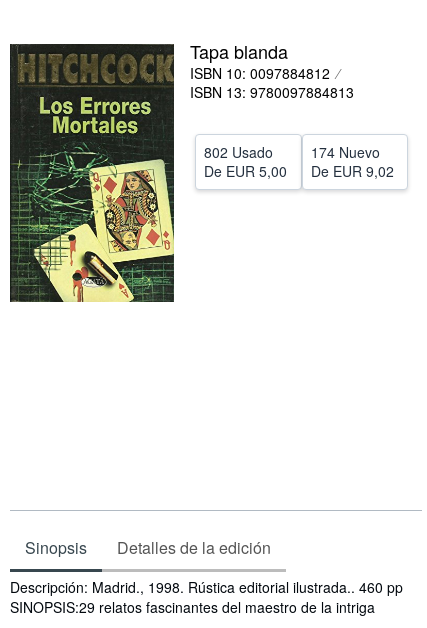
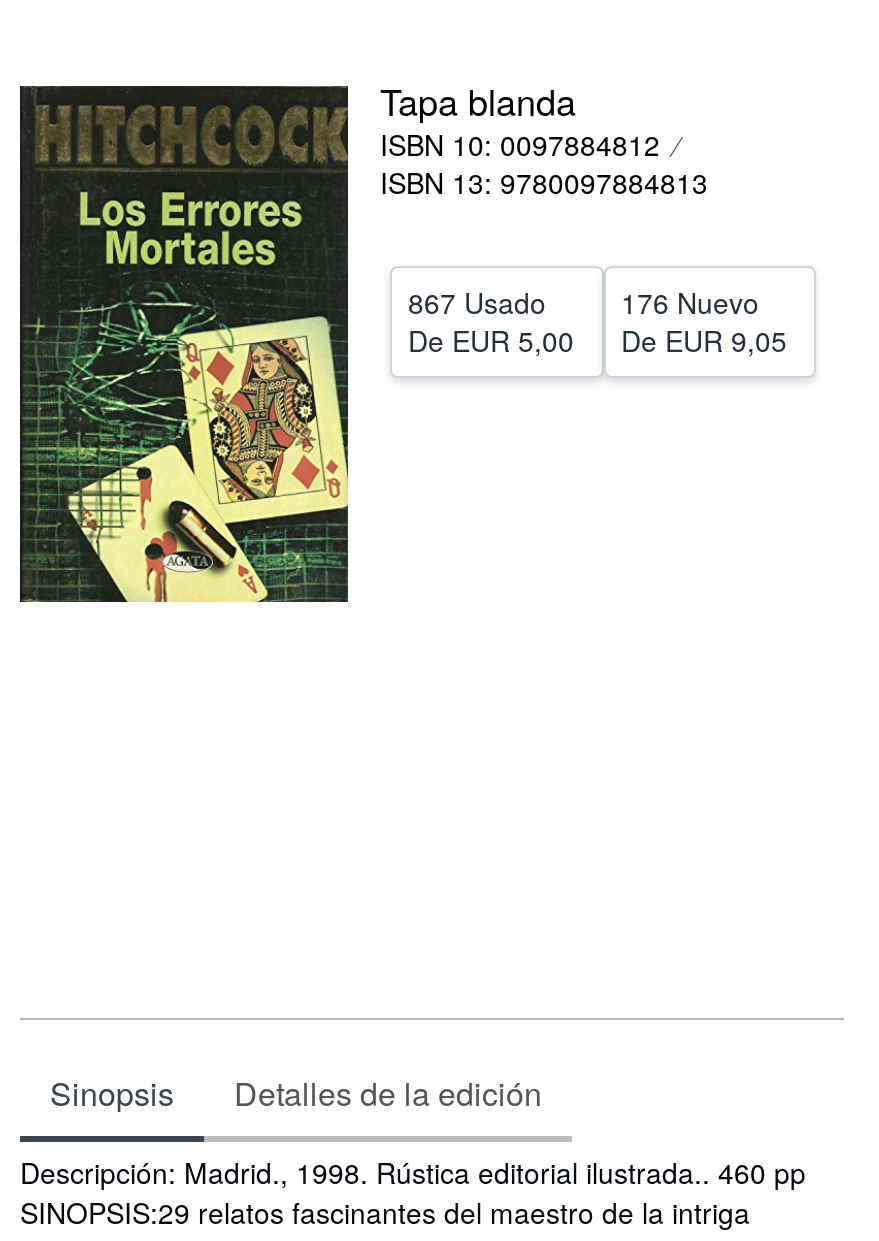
[204,142,273,162] 802 Usado -> [408,282,546,322] 867 Usado
[310,142,379,162] 174 Nuevo -> [621,282,759,322] 176 Nuevo
[204,161,393,181] De EUR 5,00 De EUR 9,02 -> [408,320,787,360] De EUR 5,00 De EUR 9,05

